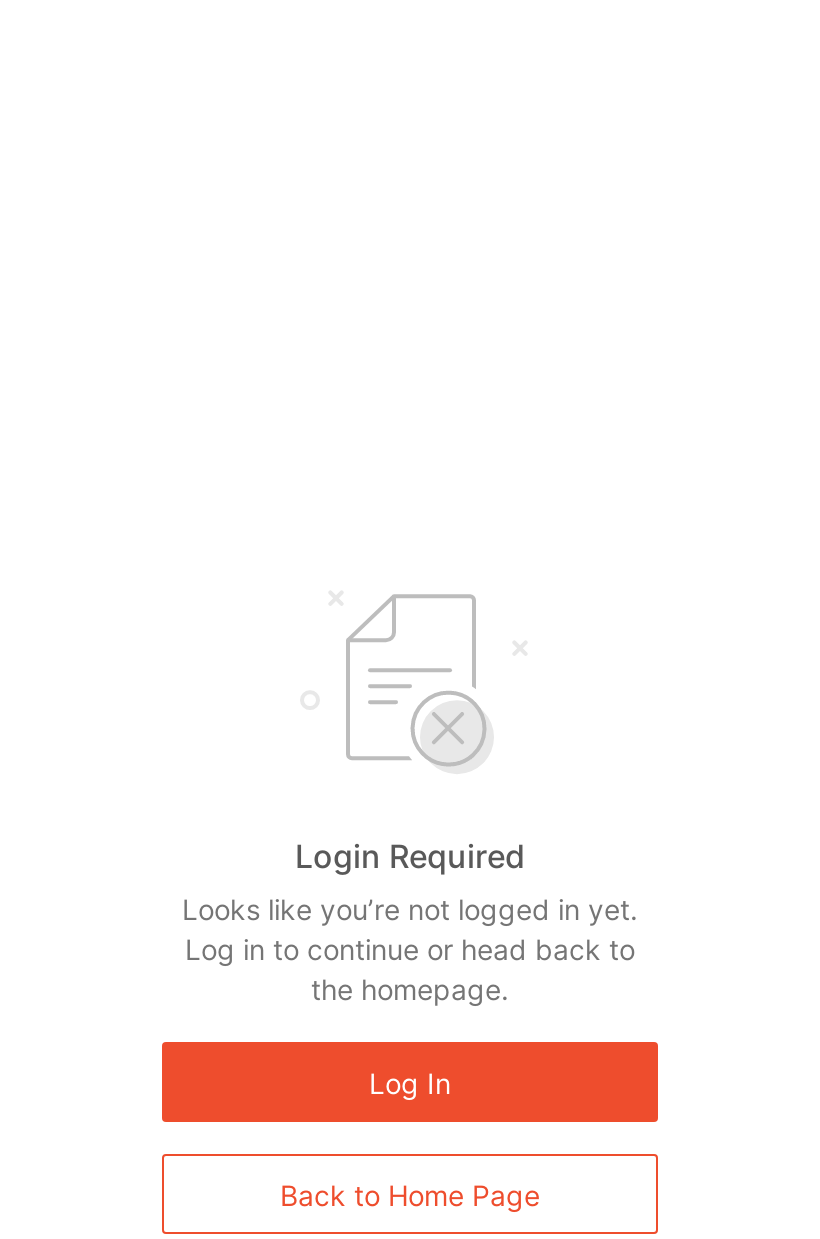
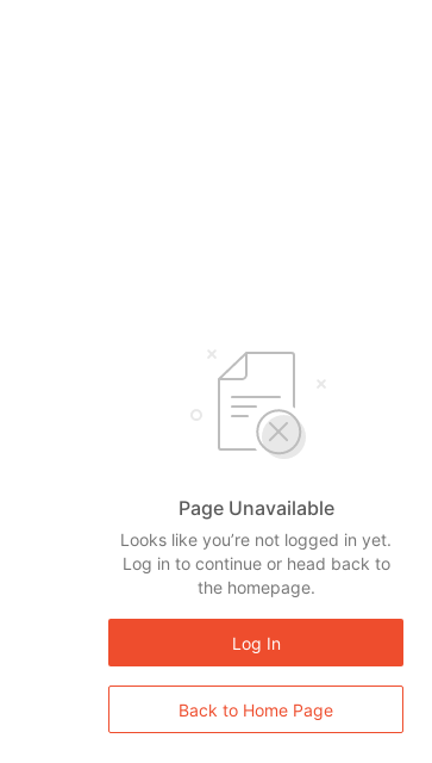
[295,836,525,876] Login Required -> [178,496,334,520] Page Unavailable

